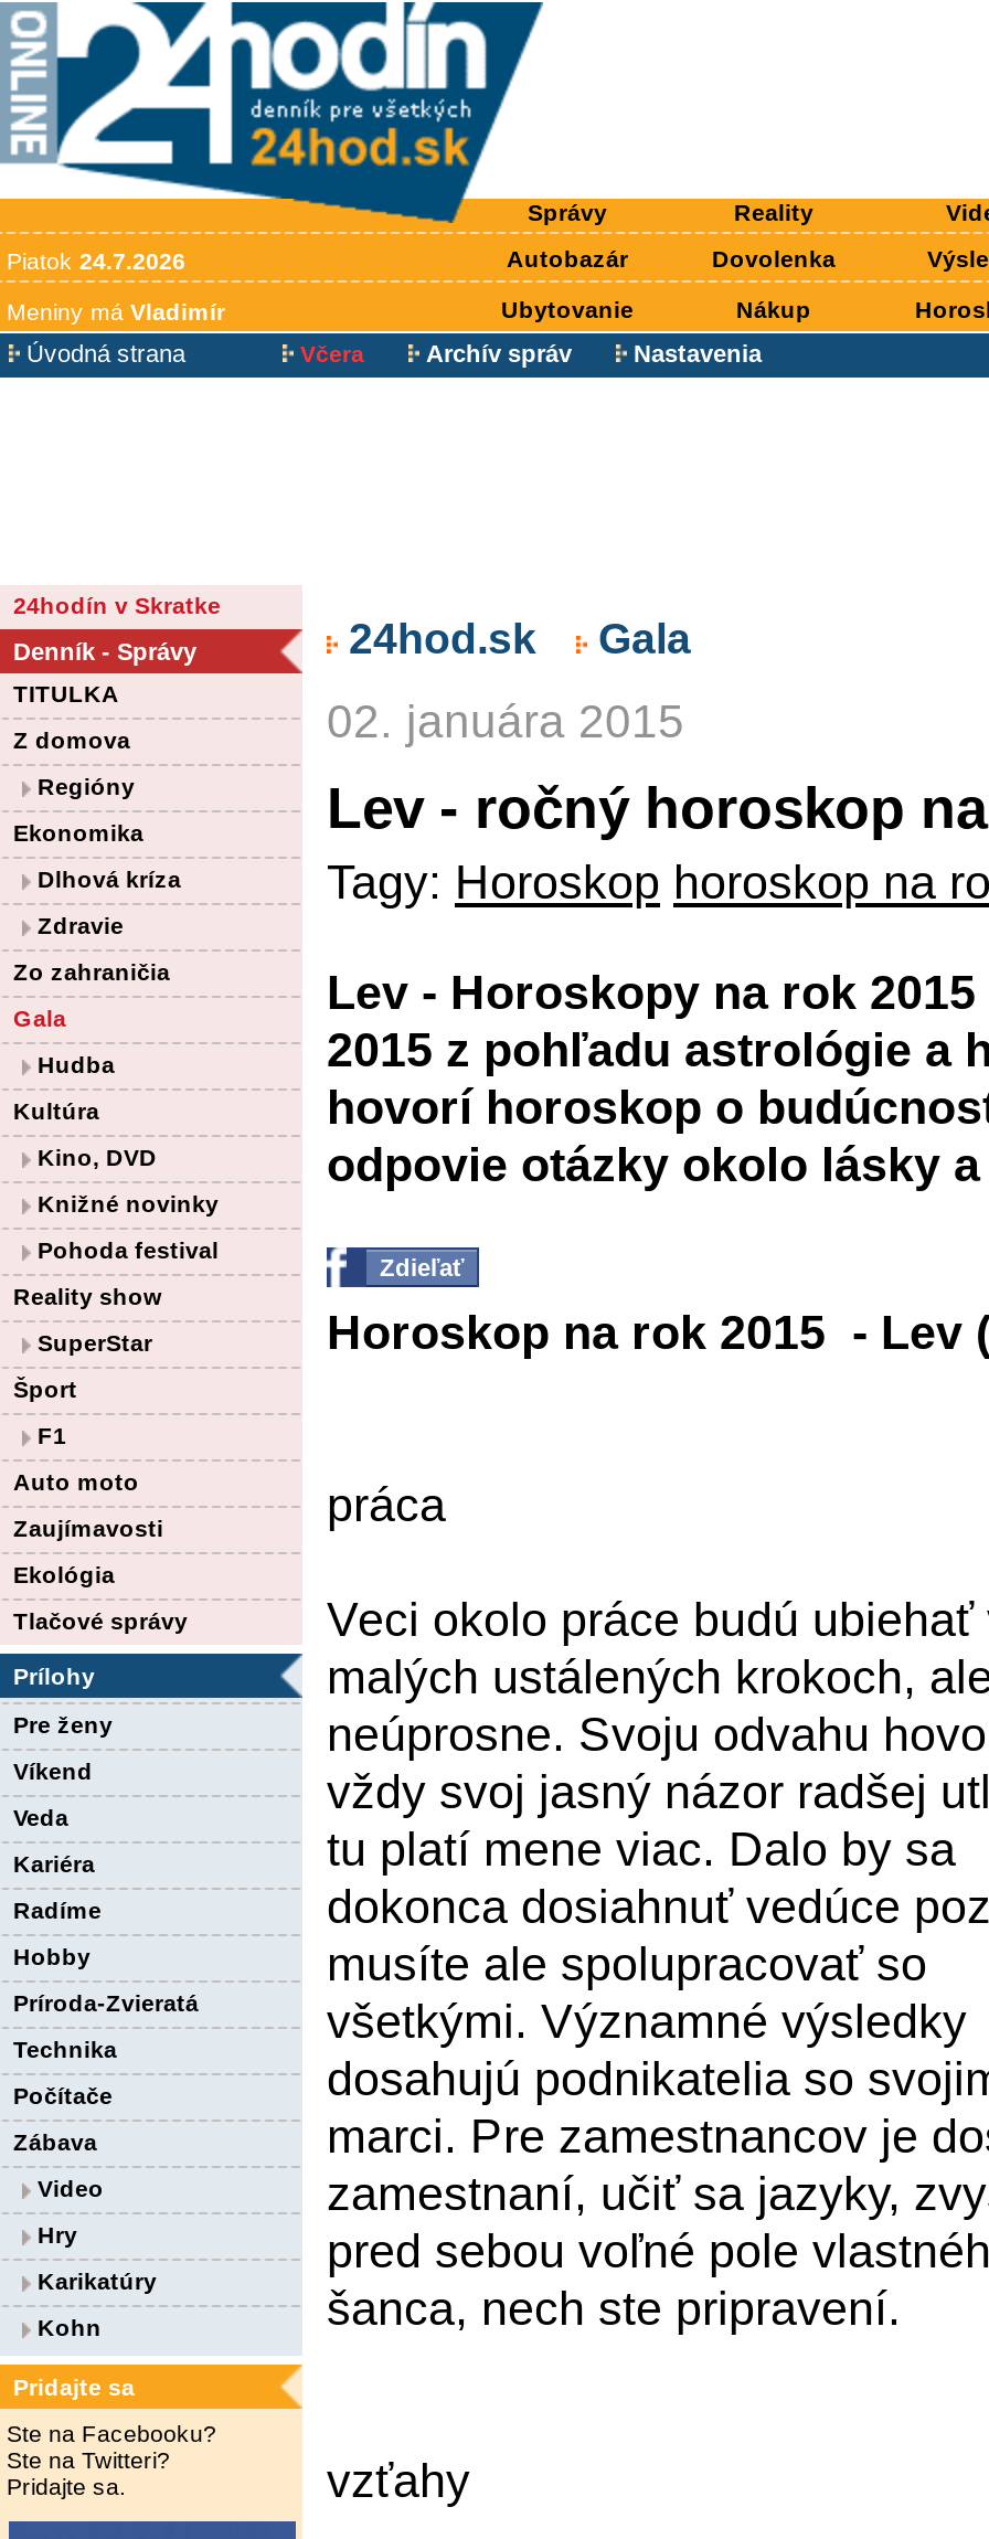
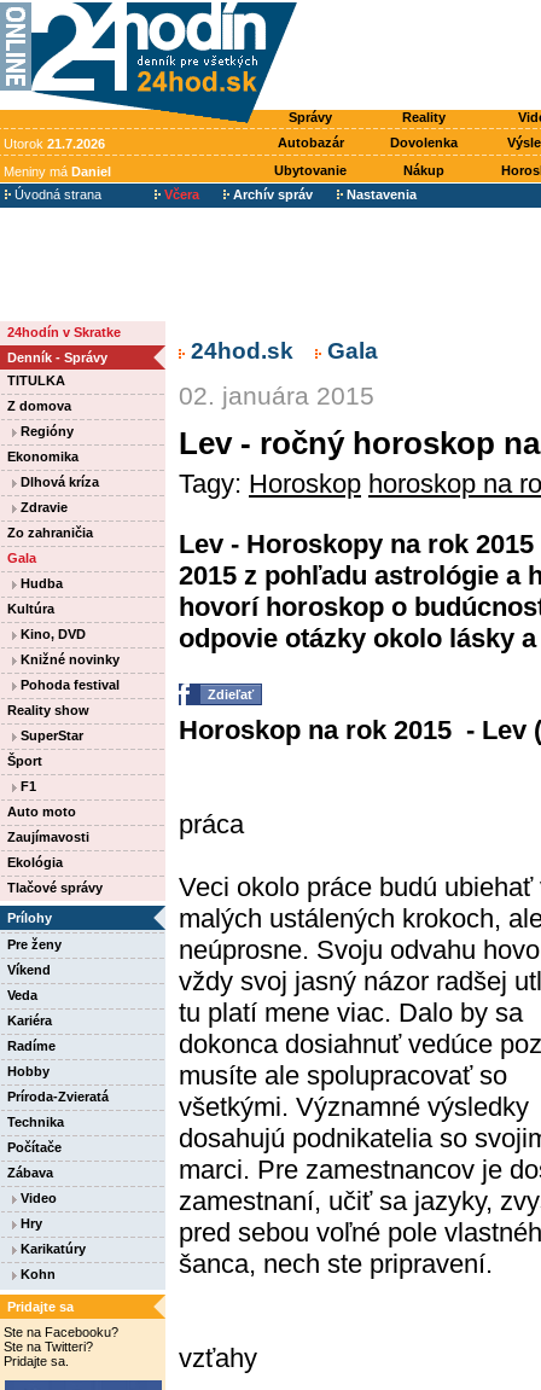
[0,247,185,274] Piatok 24.7.2026 -> [0,136,105,151] Utorok 21.7.2026
[0,298,225,325] Meniny má Vladimír -> [0,164,111,179] Meniny má Daniel

